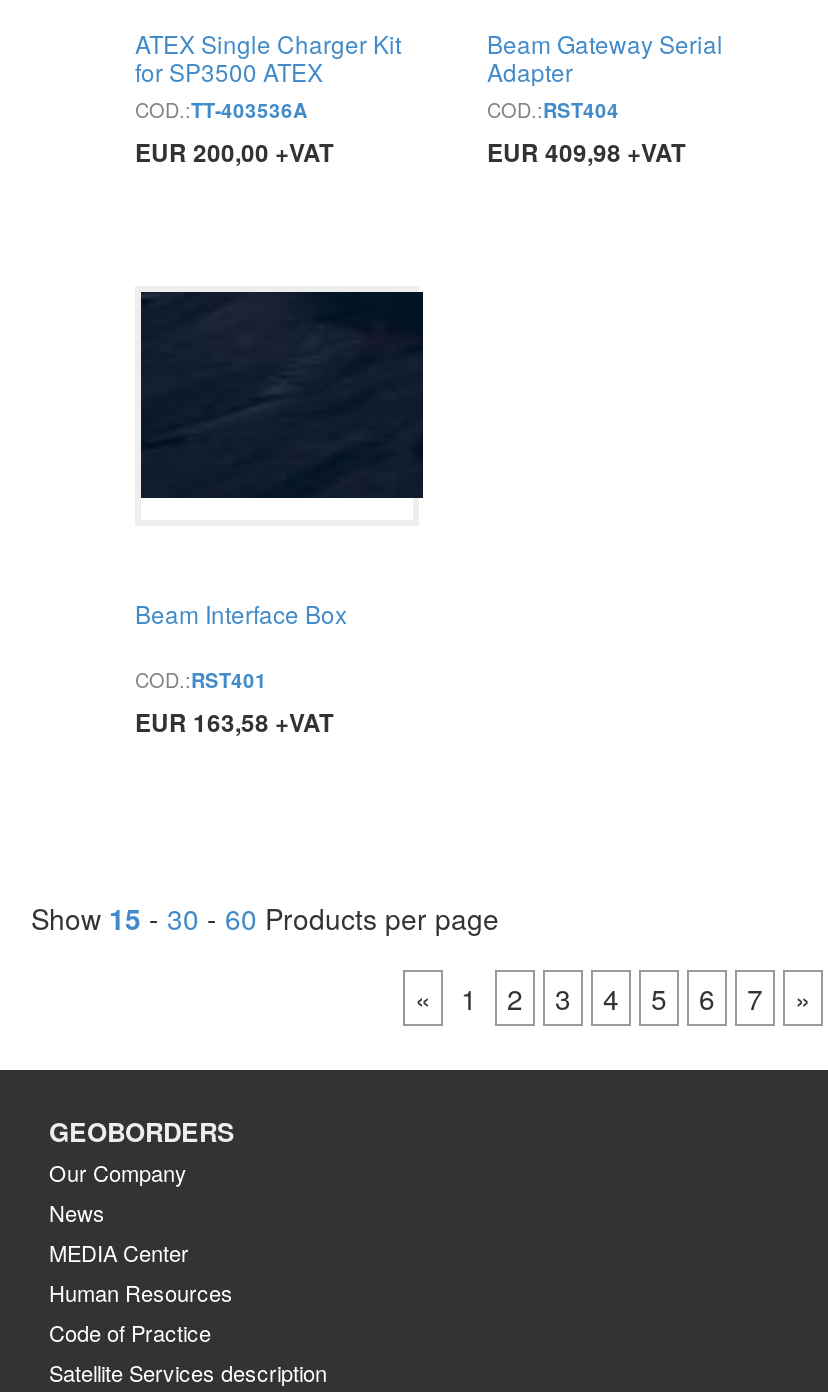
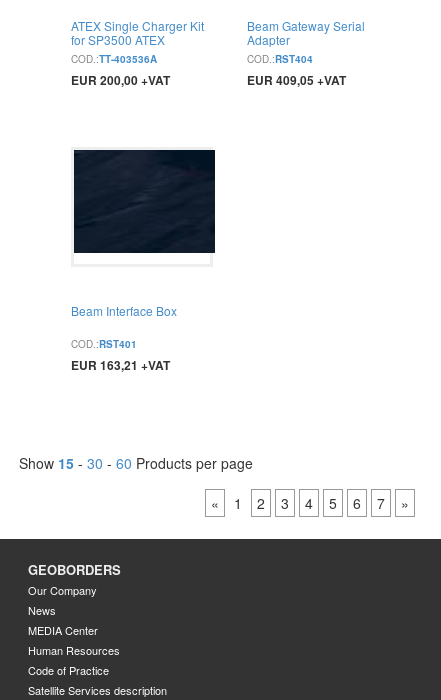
[487,134,685,170] EUR 409,98 +VAT -> [247,71,346,89] EUR 409,05 +VAT
[135,704,333,740] EUR 163,58 +VAT -> [71,356,170,374] EUR 163,21 +VAT

